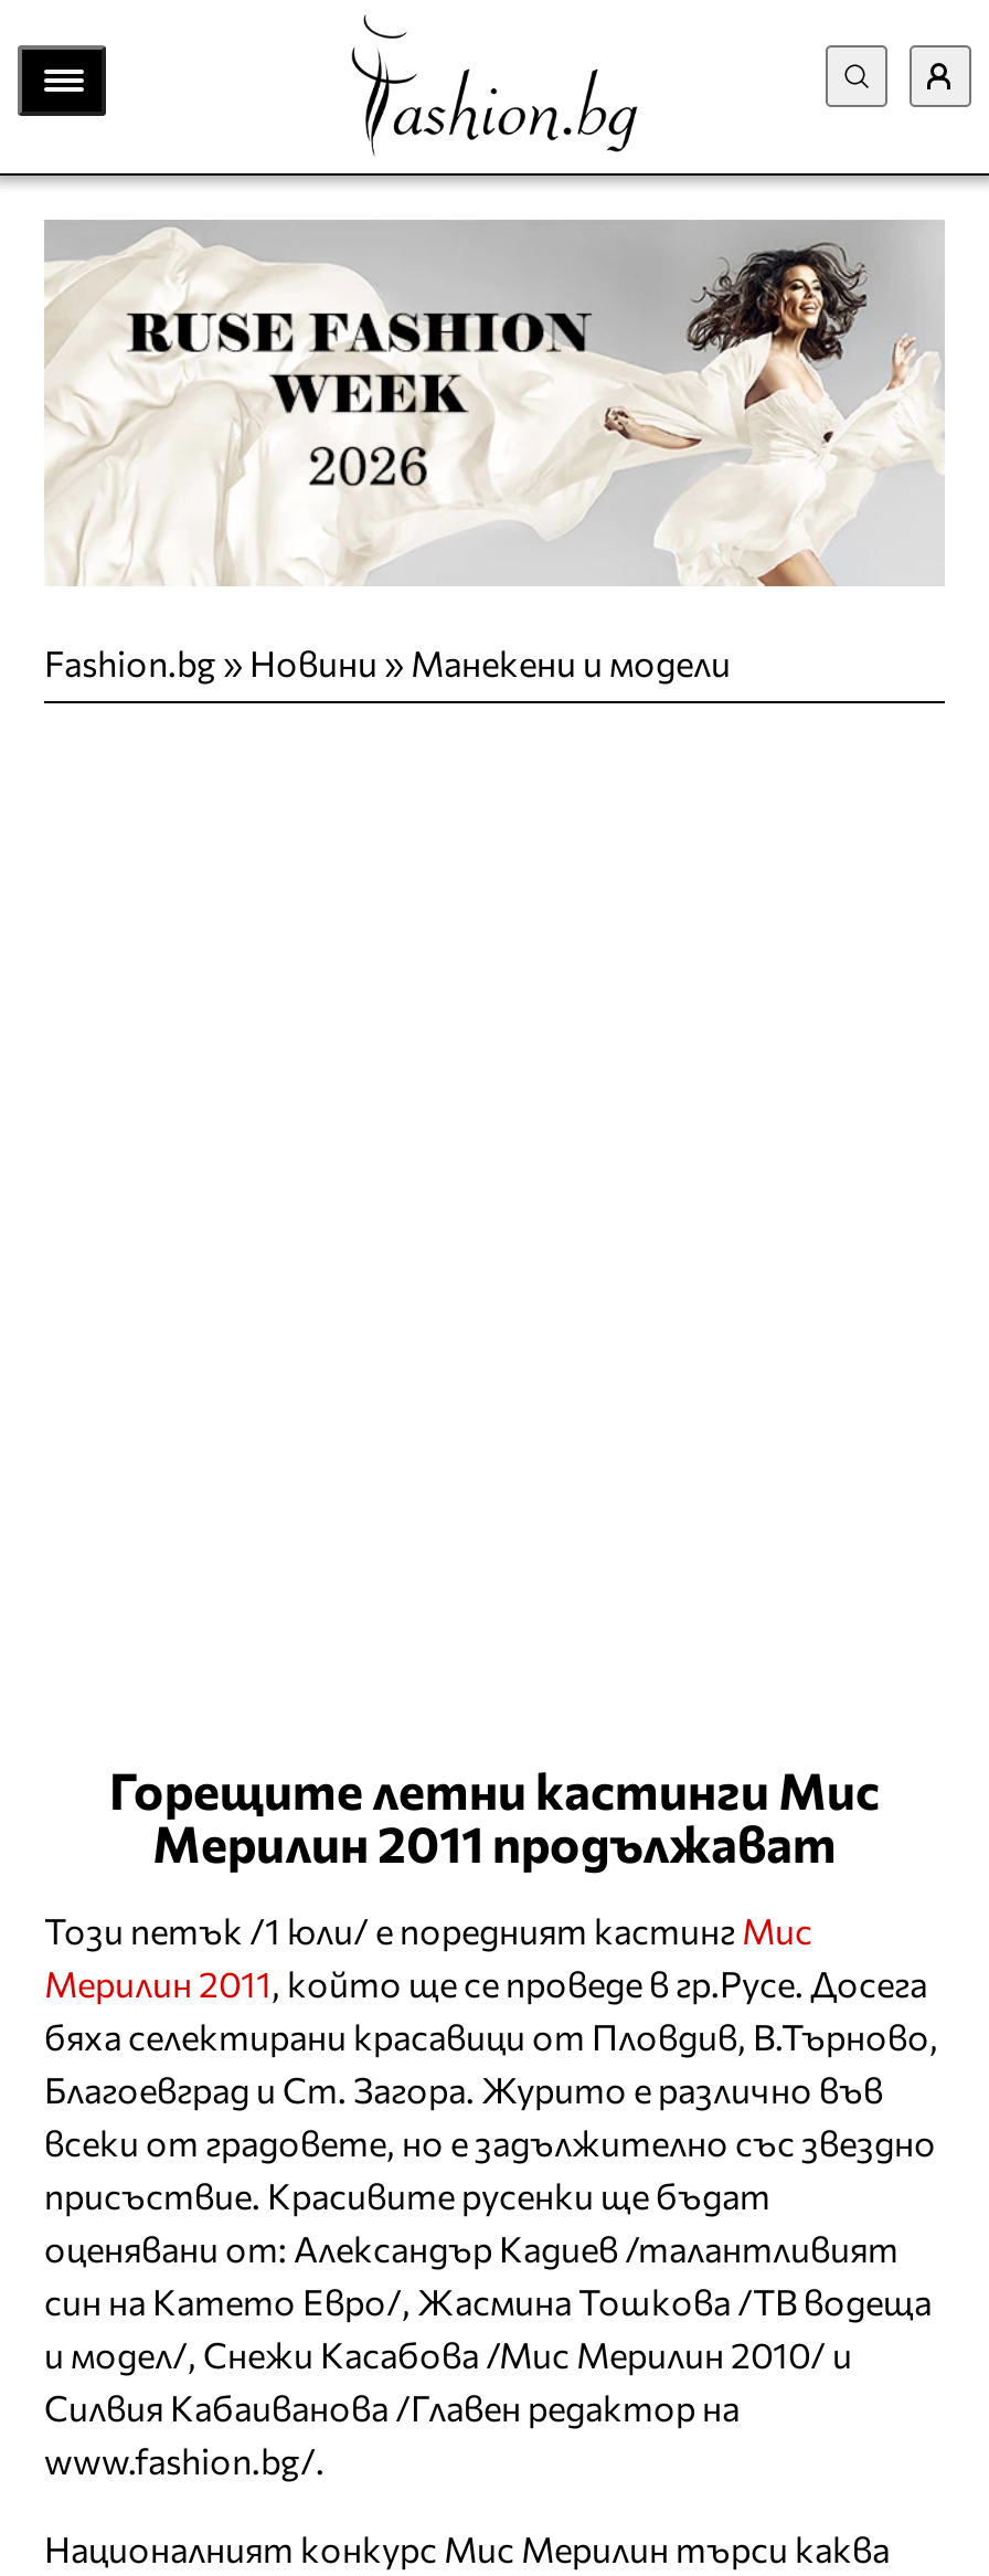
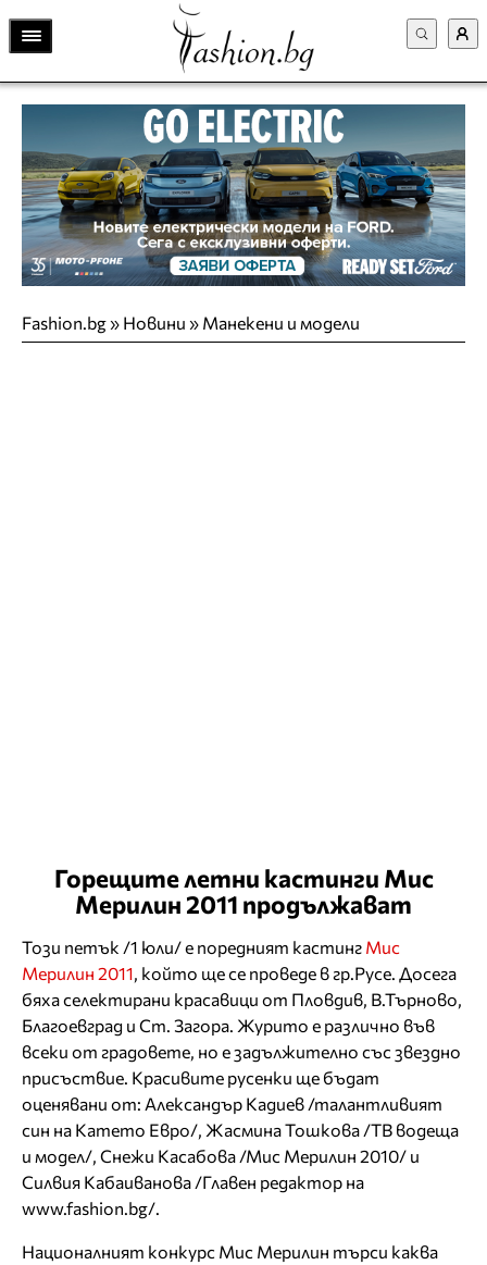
[44,222,945,589] [image] -> [21,104,466,287] [image]

